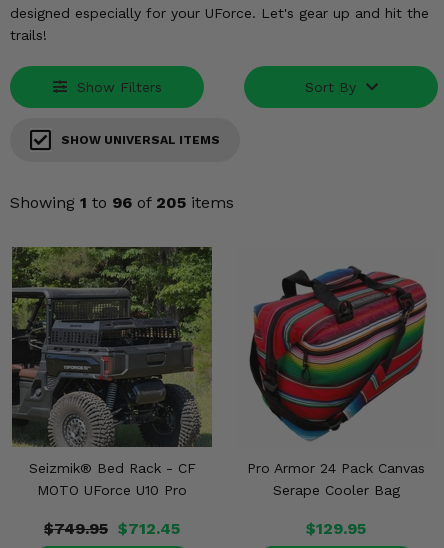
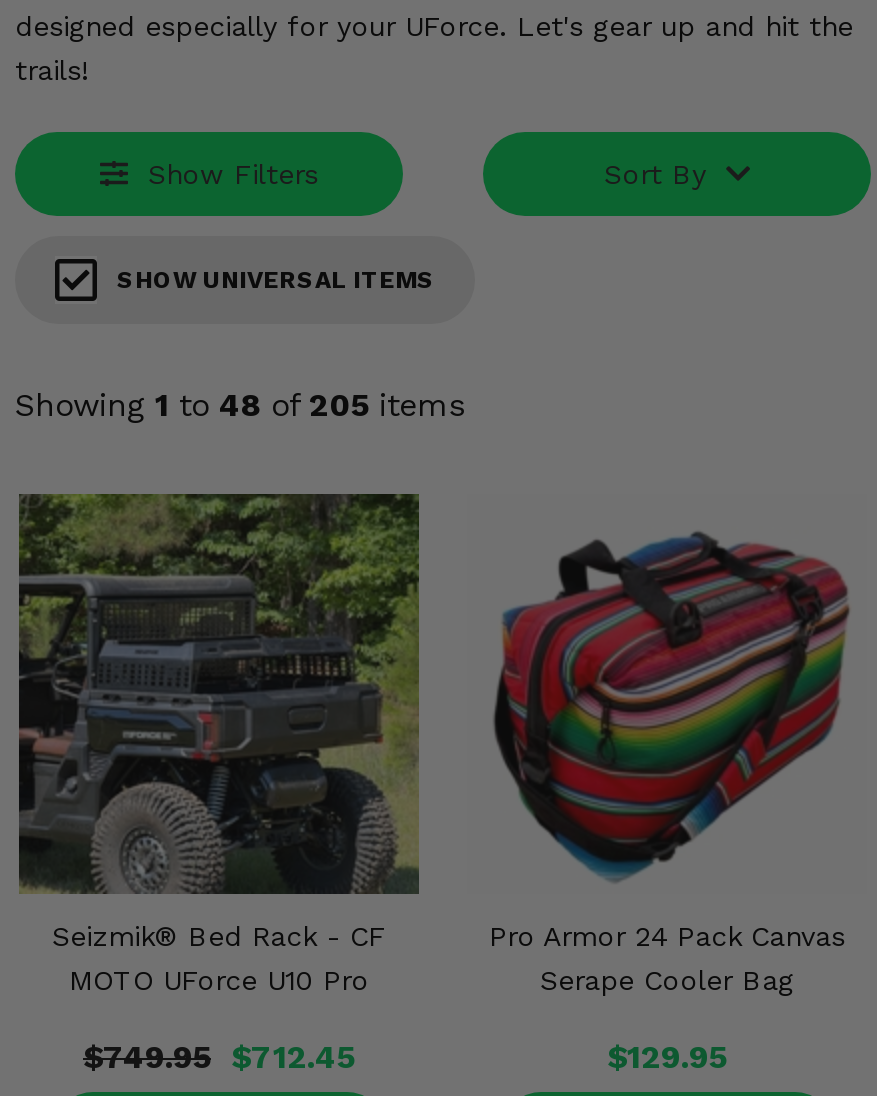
[10,193,234,212] Showing 1 to 96 of 205 items -> [15,386,465,424] Showing 1 to 48 of 205 items

